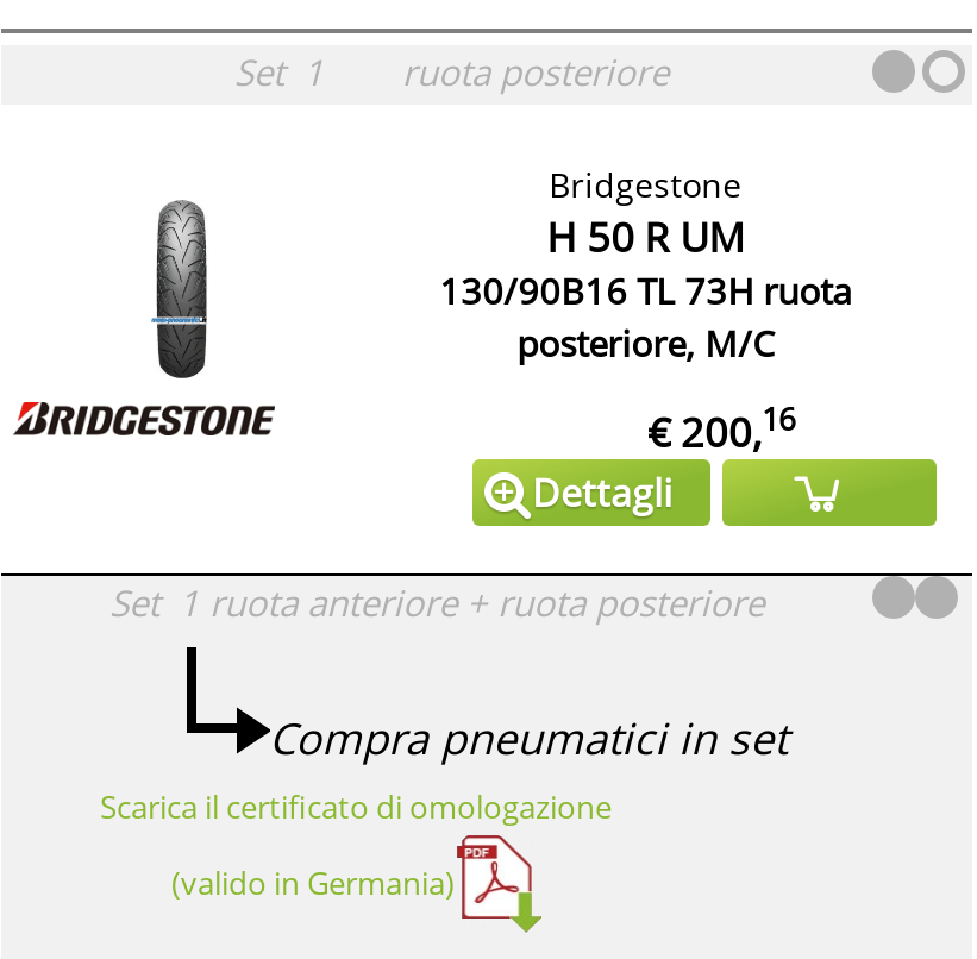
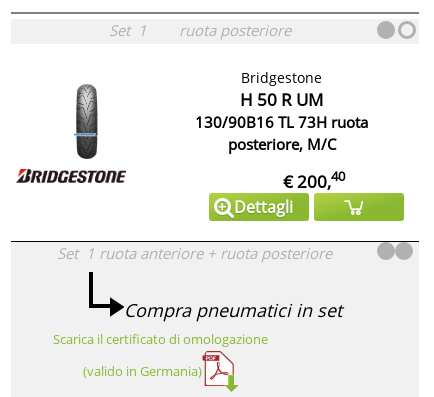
[647,398,795,458] € 200,16 -> [282,167,344,193] € 200,40

